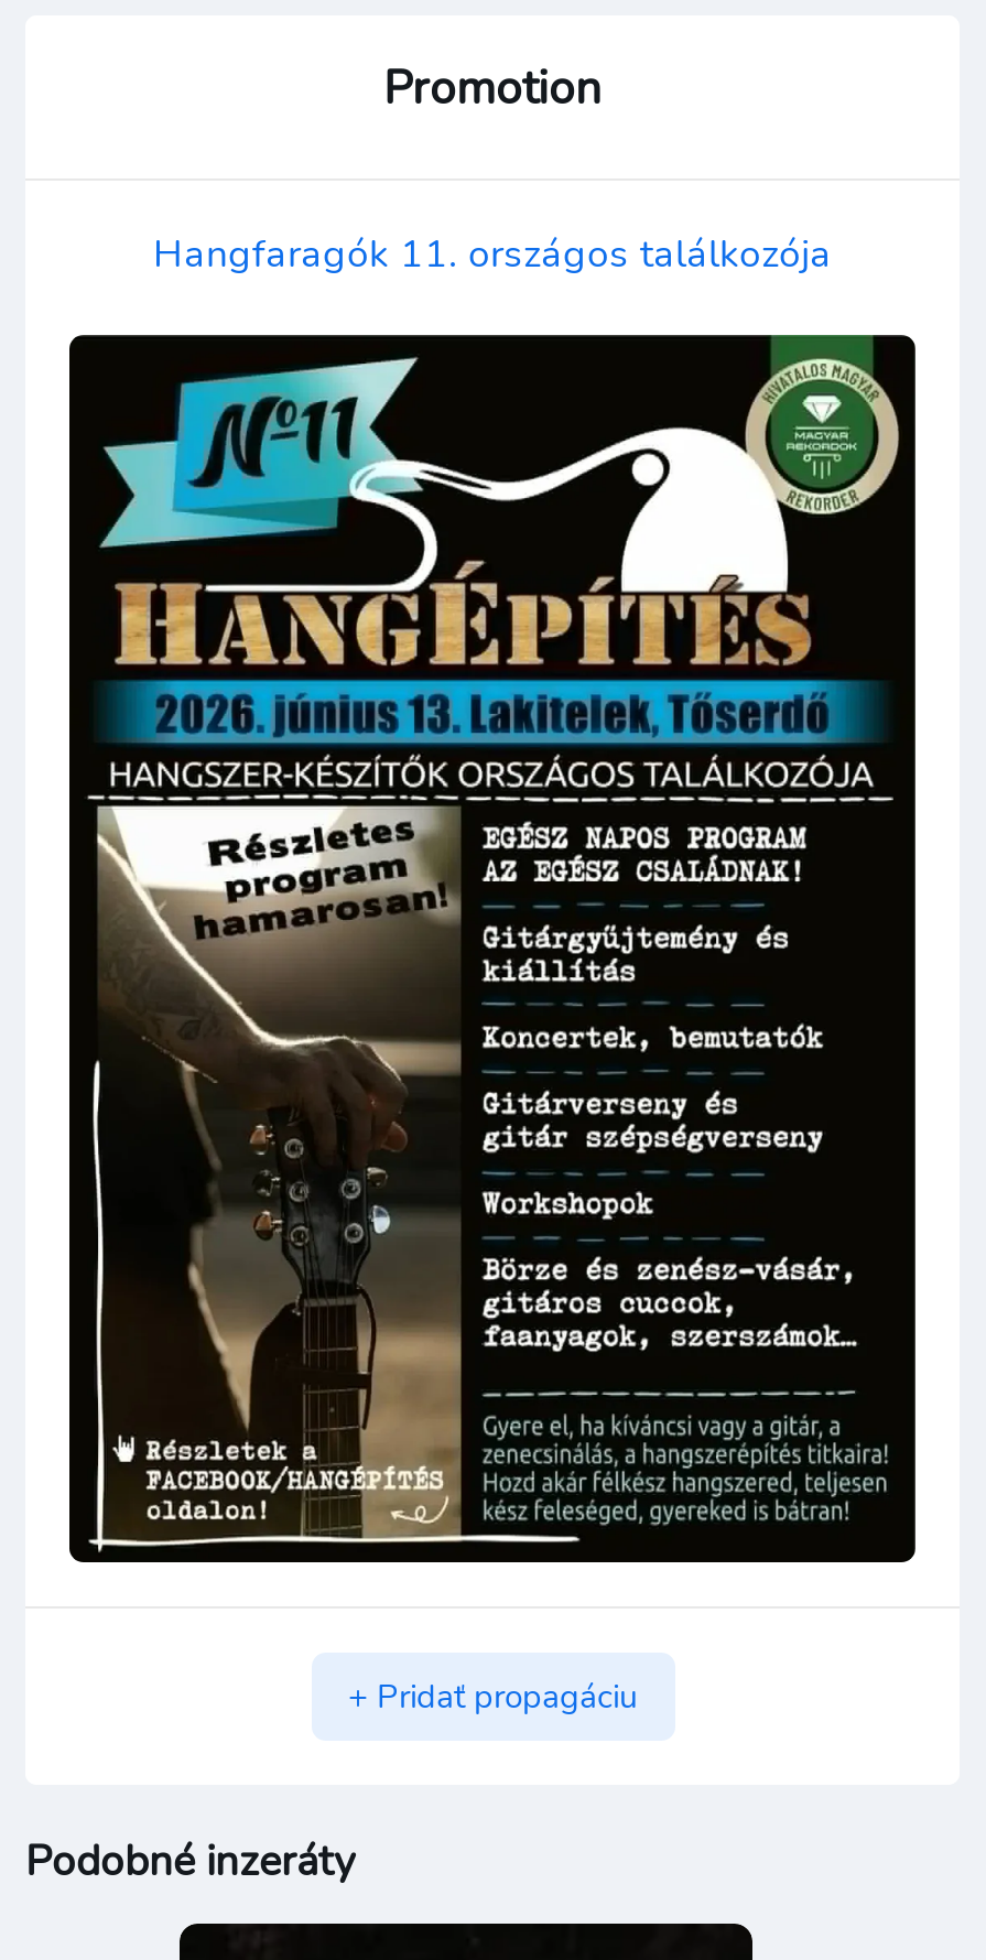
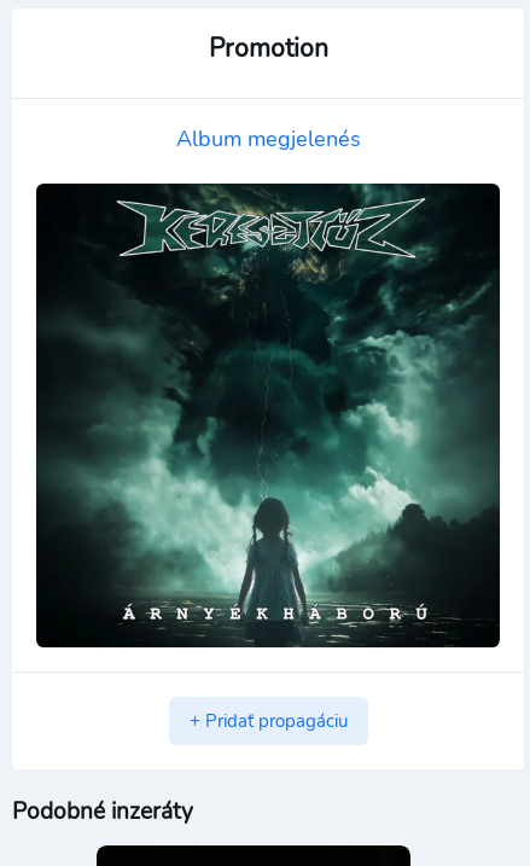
[153,228,832,281] Hangfaragók 11. országos találkozója -> [176,125,360,154] Album megjelenés
[74,335,913,1562] [image] -> [37,184,499,647] [image]

